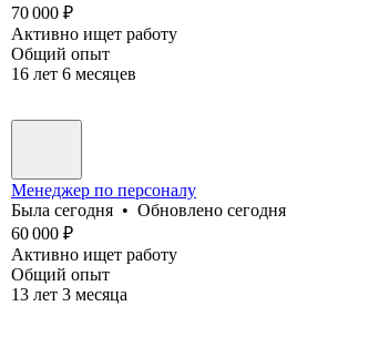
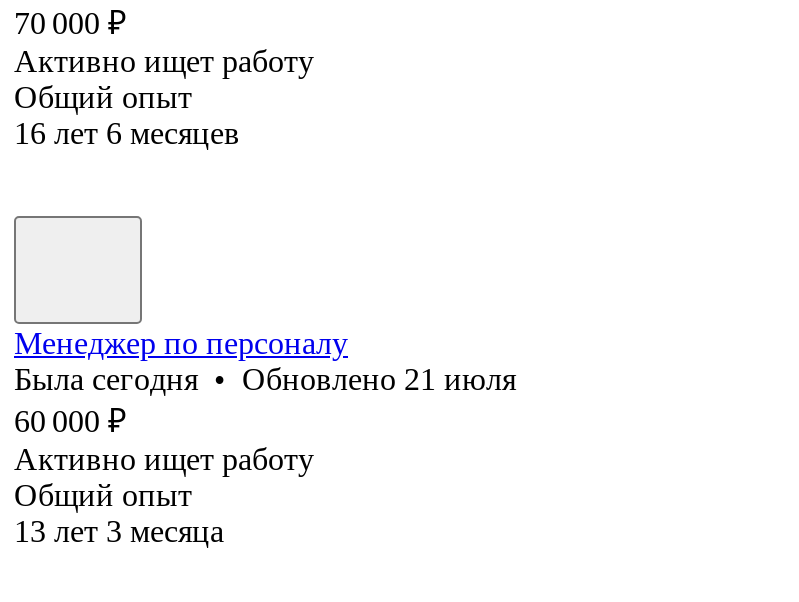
[11,201,286,219] Была сегодня • Обновлено сегодня -> [14,362,516,396] Была сегодня • Обновлено 21 июля

